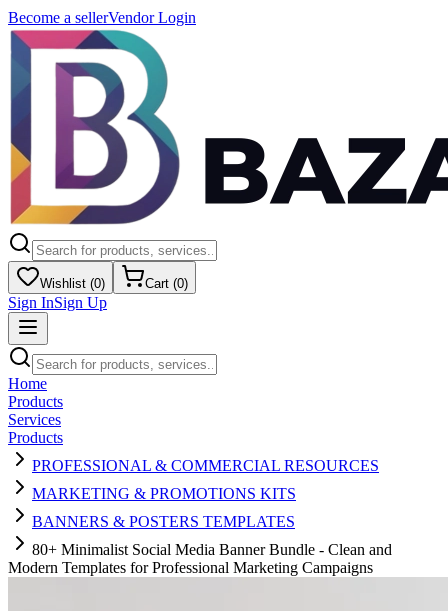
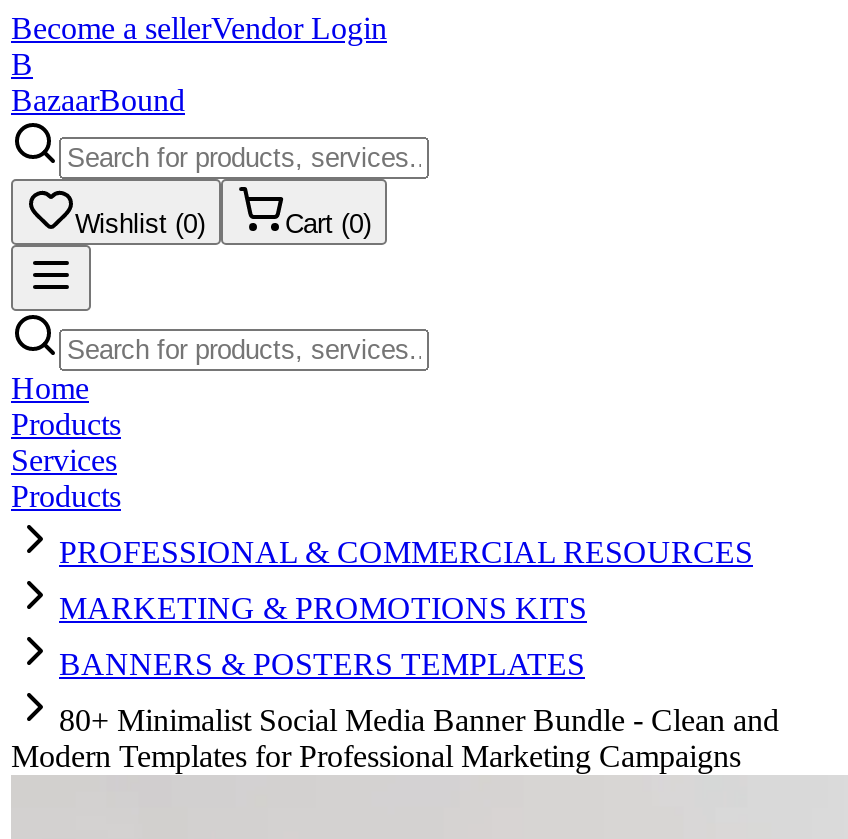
none -> [11,47,185,117] B | BazaarBound
[10,29,197,225] [image] -> none
[204,137,445,205] [image] -> none
[8,294,107,311] Sign InSign Up -> none

